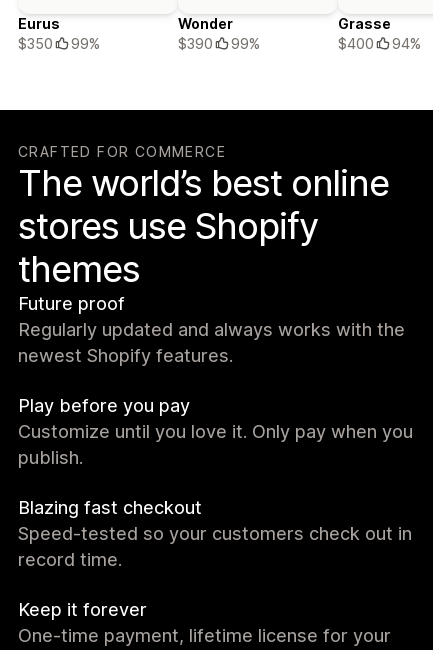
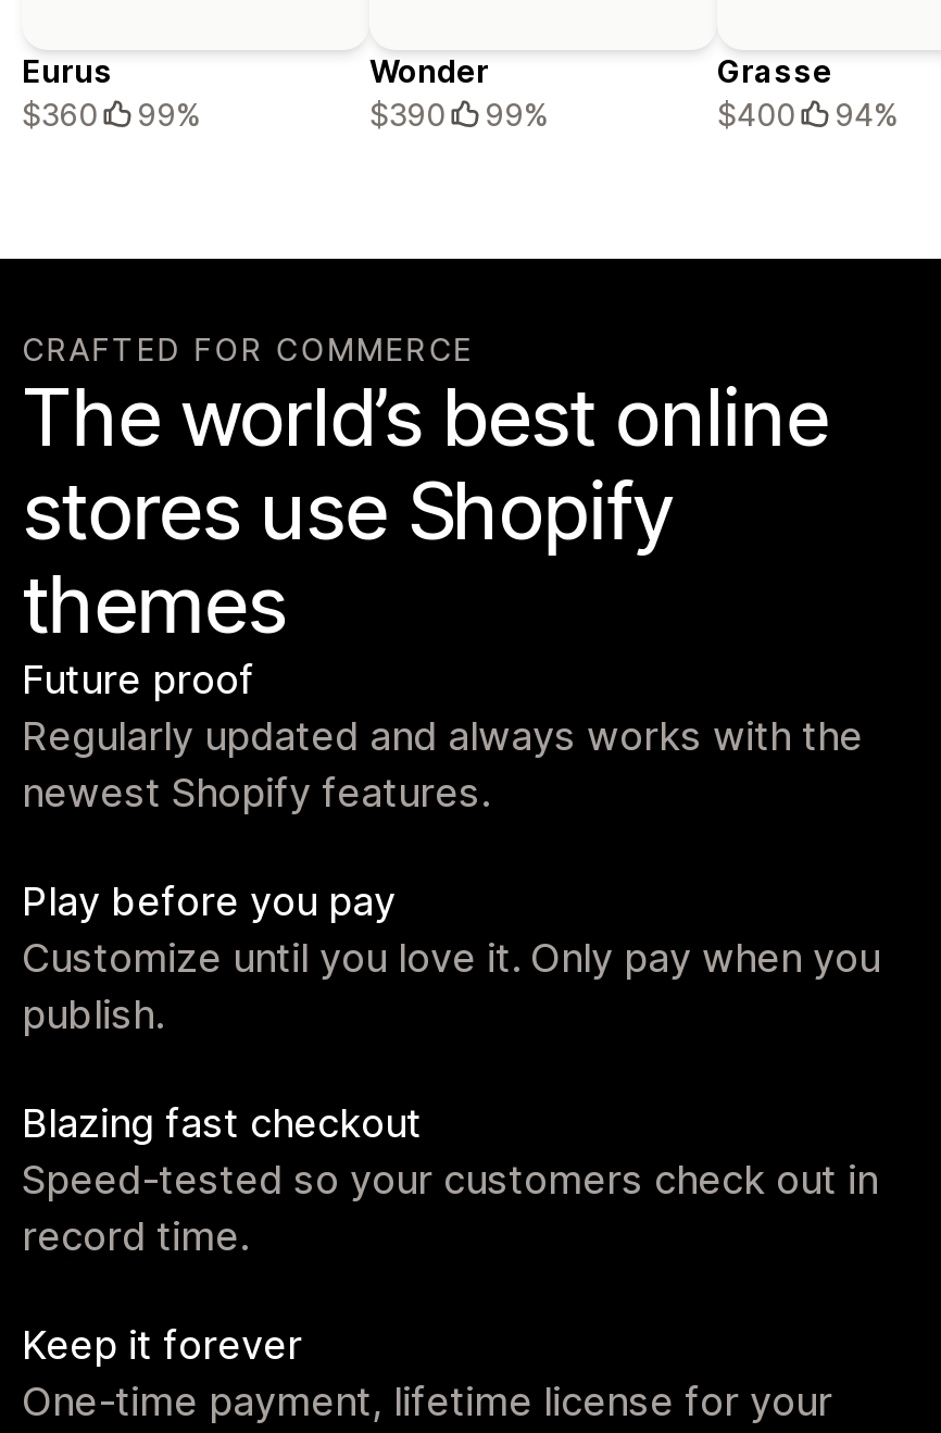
[18,35,100,52] $350 99% -> [22,97,200,134] $360 99%

